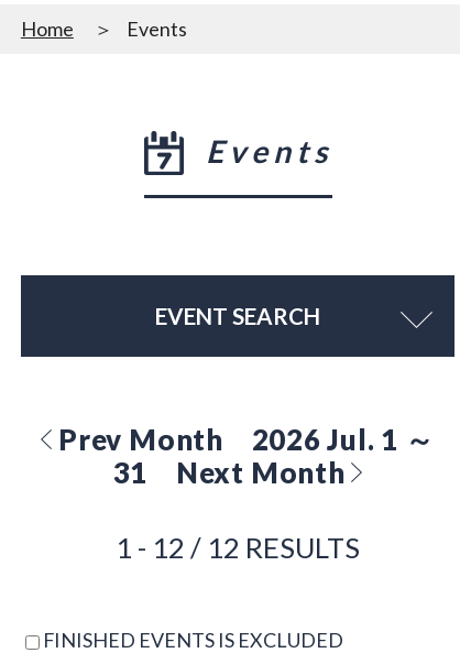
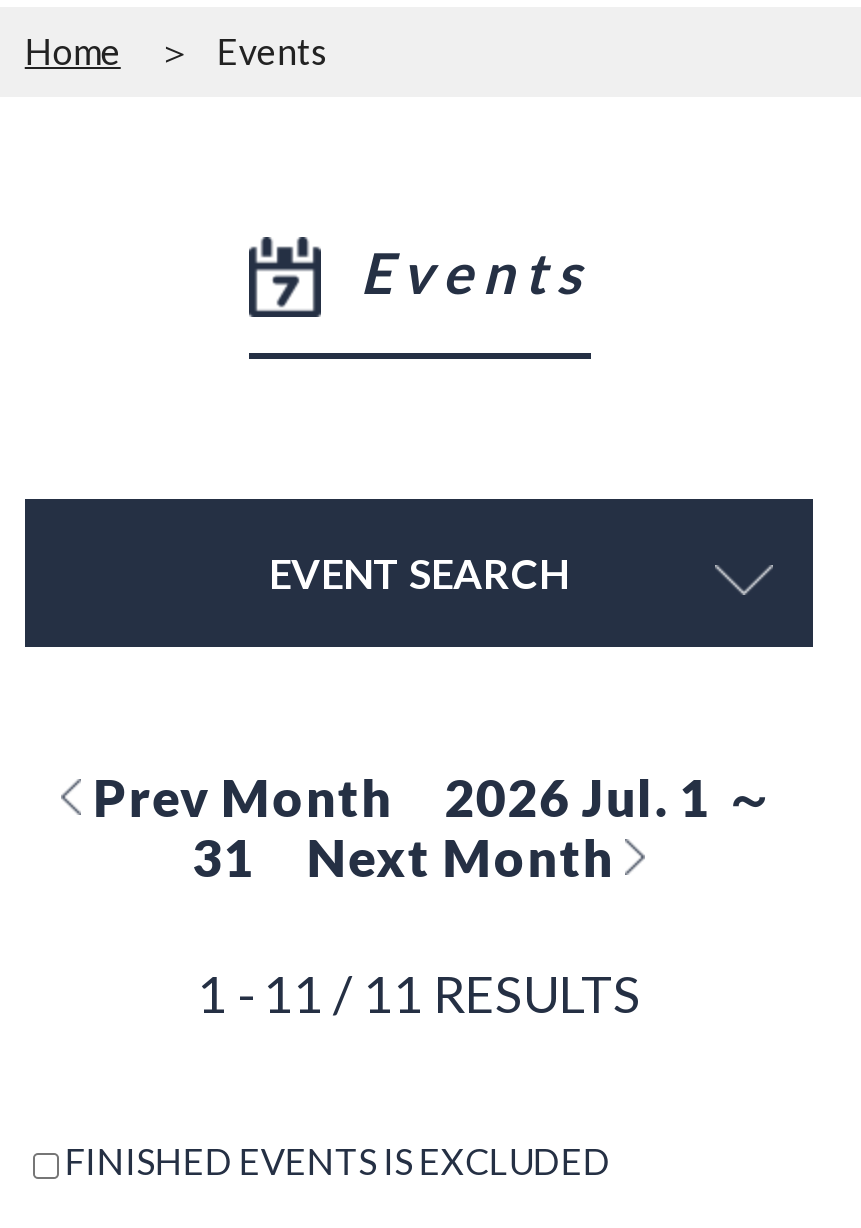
[116,531,360,564] 1 - 12 / 12 RESULTS -> [197,963,641,1023] 1 - 11 / 11 RESULTS

